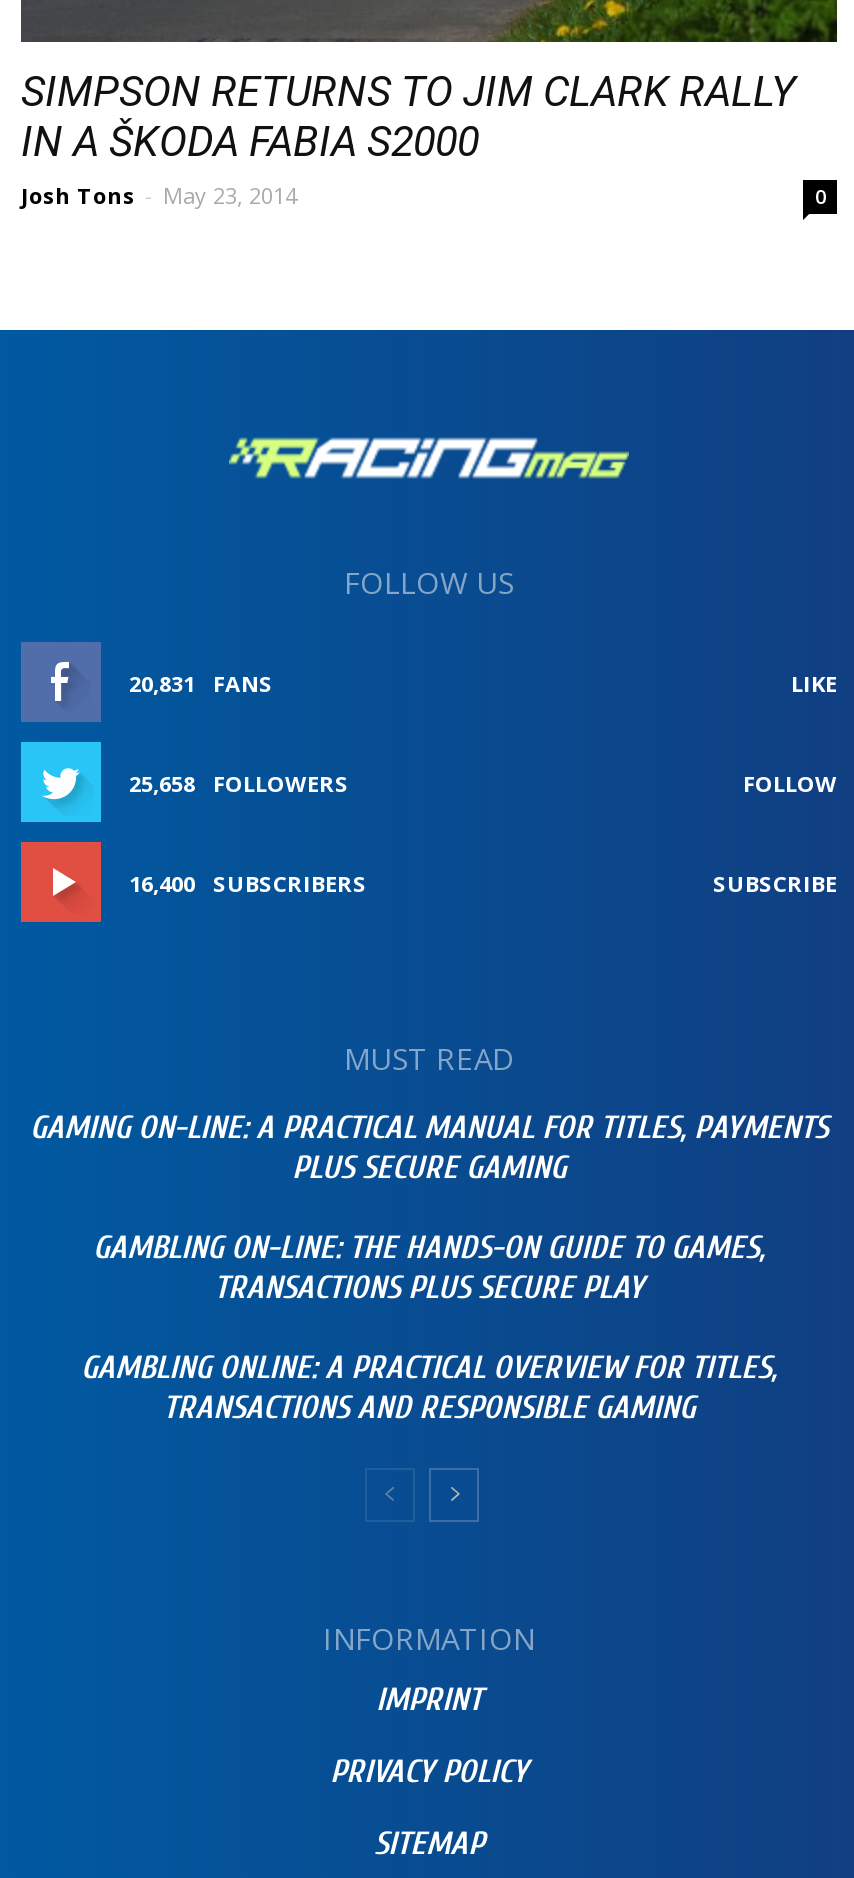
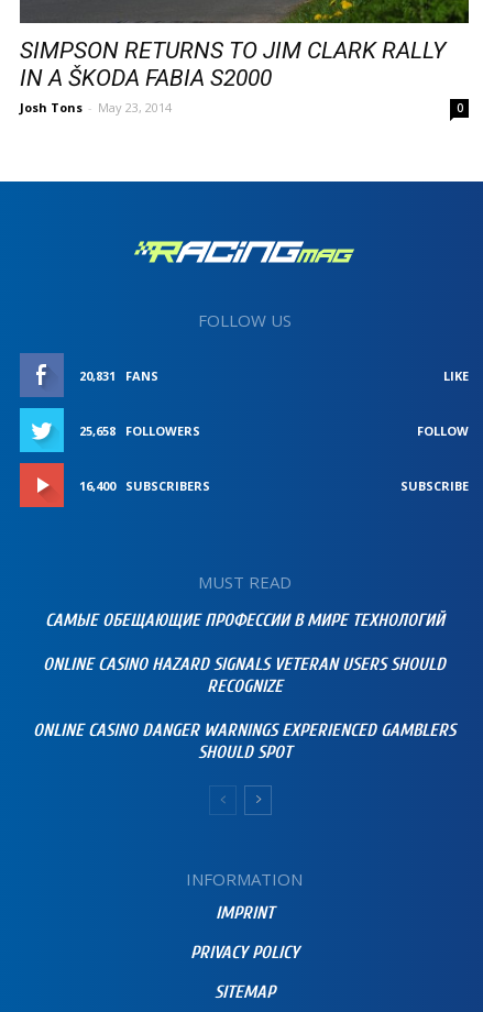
[30,1110,828,1186] GAMING ON-LINE: A PRACTICAL MANUAL FOR TITLES, PAYMENTS | PLUS SECURE GAMING -> [45,611,444,631] САМЫЕ ОБЕЩАЮЩИЕ ПРОФЕССИИ В МИРЕ ТЕХНОЛОГИЙ
[93,1230,765,1306] GAMBLING ON-LINE: THE HANDS-ON GUIDE TO GAMES, | TRANSACTIONS PLUS SECURE PLAY -> [43,655,446,697] ONLINE CASINO HAZARD SIGNALS VETERAN USERS SHOULD | RECOGNIZE
[81,1350,777,1426] GAMBLING ONLINE: A PRACTICAL OVERVIEW FOR TITLES, | TRANSACTIONS AND RESPONSIBLE GAMING -> [33,721,455,763] ONLINE CASINO DANGER WARNINGS EXPERIENCED GAMBLERS | SHOULD SPOT

